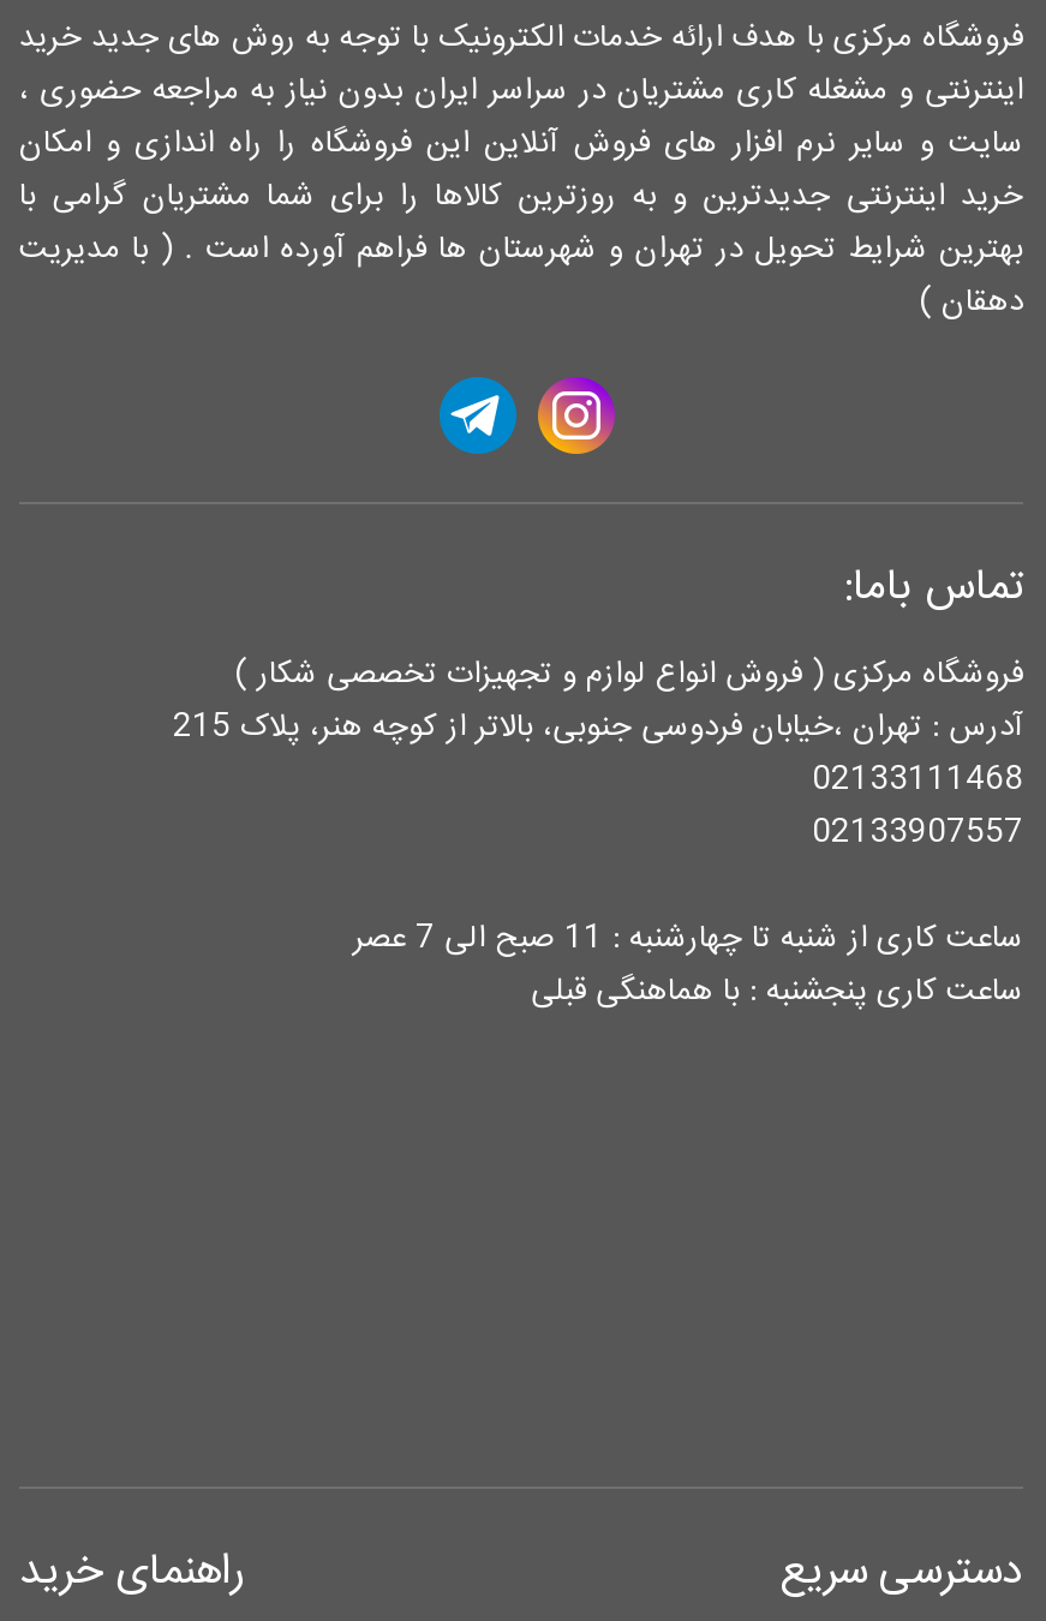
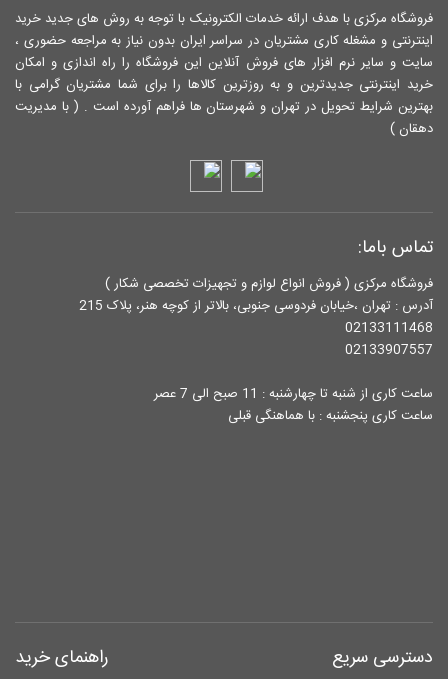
[437,373,519,457] [image] -> [189,159,223,193] [image]
[536,373,617,457] [image] -> [230,159,264,193] [image]

